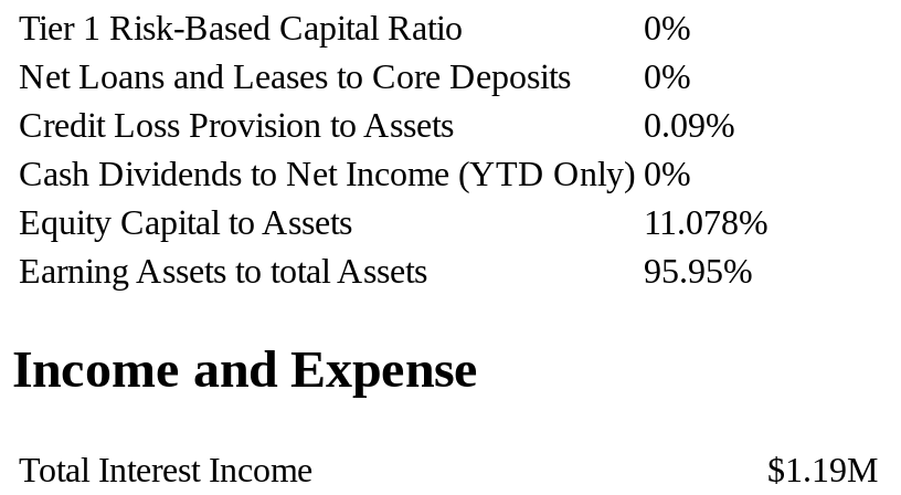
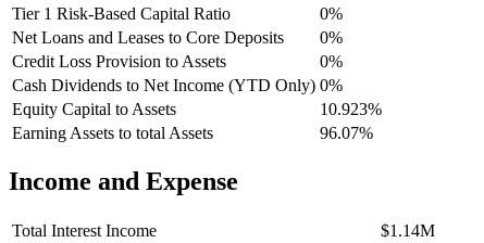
[644,105,734,143] 0.09% -> [320,52,343,70] 0%
[644,202,767,240] 11.078% -> [320,99,382,118] 10.923%
[644,251,752,288] 95.95% -> [320,123,373,142] 96.07%
[767,451,878,489] $1.19M -> [381,222,435,240] $1.14M

